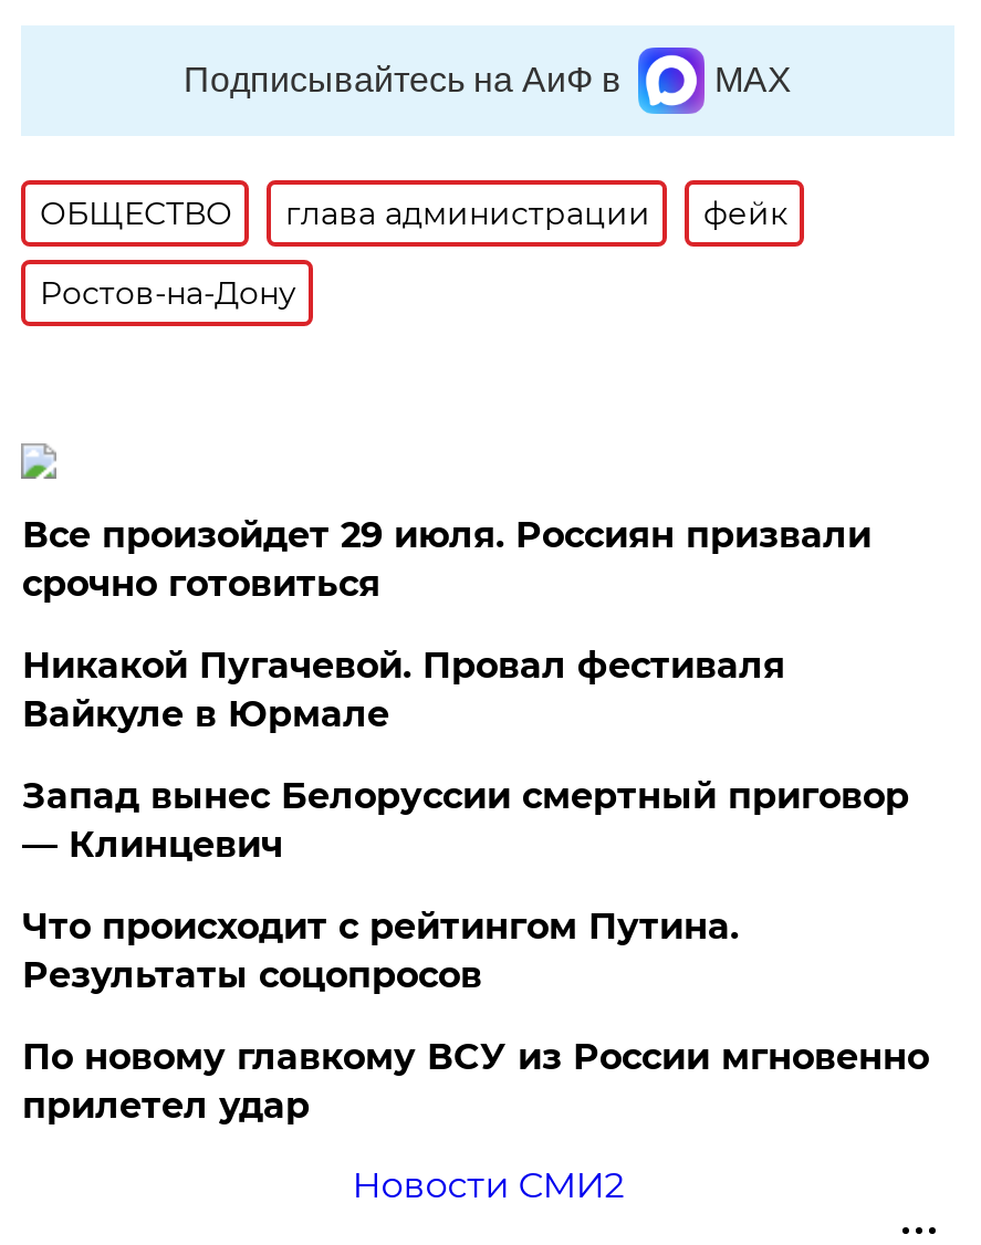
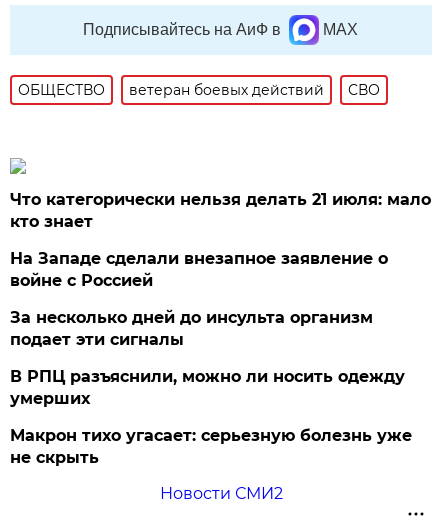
[40,193,787,313] глава администрации | фейк | Ростов-на-Дону -> [129,81,380,99] ветеран боевых действий | СВО
[22,514,929,1127] Все произойдет 29 июля. Россиян призвали | срочно готовиться | Никакой Пугачевой. Провал фестиваля | Вайкуле в Юрмале | Запад вынес Белоруссии смертный приговор | — Клинцевич | Что происходит с рейтингом Путина. | Результаты соцопросов | По новому главкому ВСУ из России мгновенно | прилетел удар -> [10,190,431,467] Что категорически нельзя делать 21 июля: мало | кто знает | На Западе сделали внезапное заявление о | войне с Россией | За несколько дней до инсульта организм | подает эти сигналы | В РПЦ разъяснили, можно ли носить одежду | умерших | Макрон тихо угасает: серьезную болезнь уже | не скрыть

